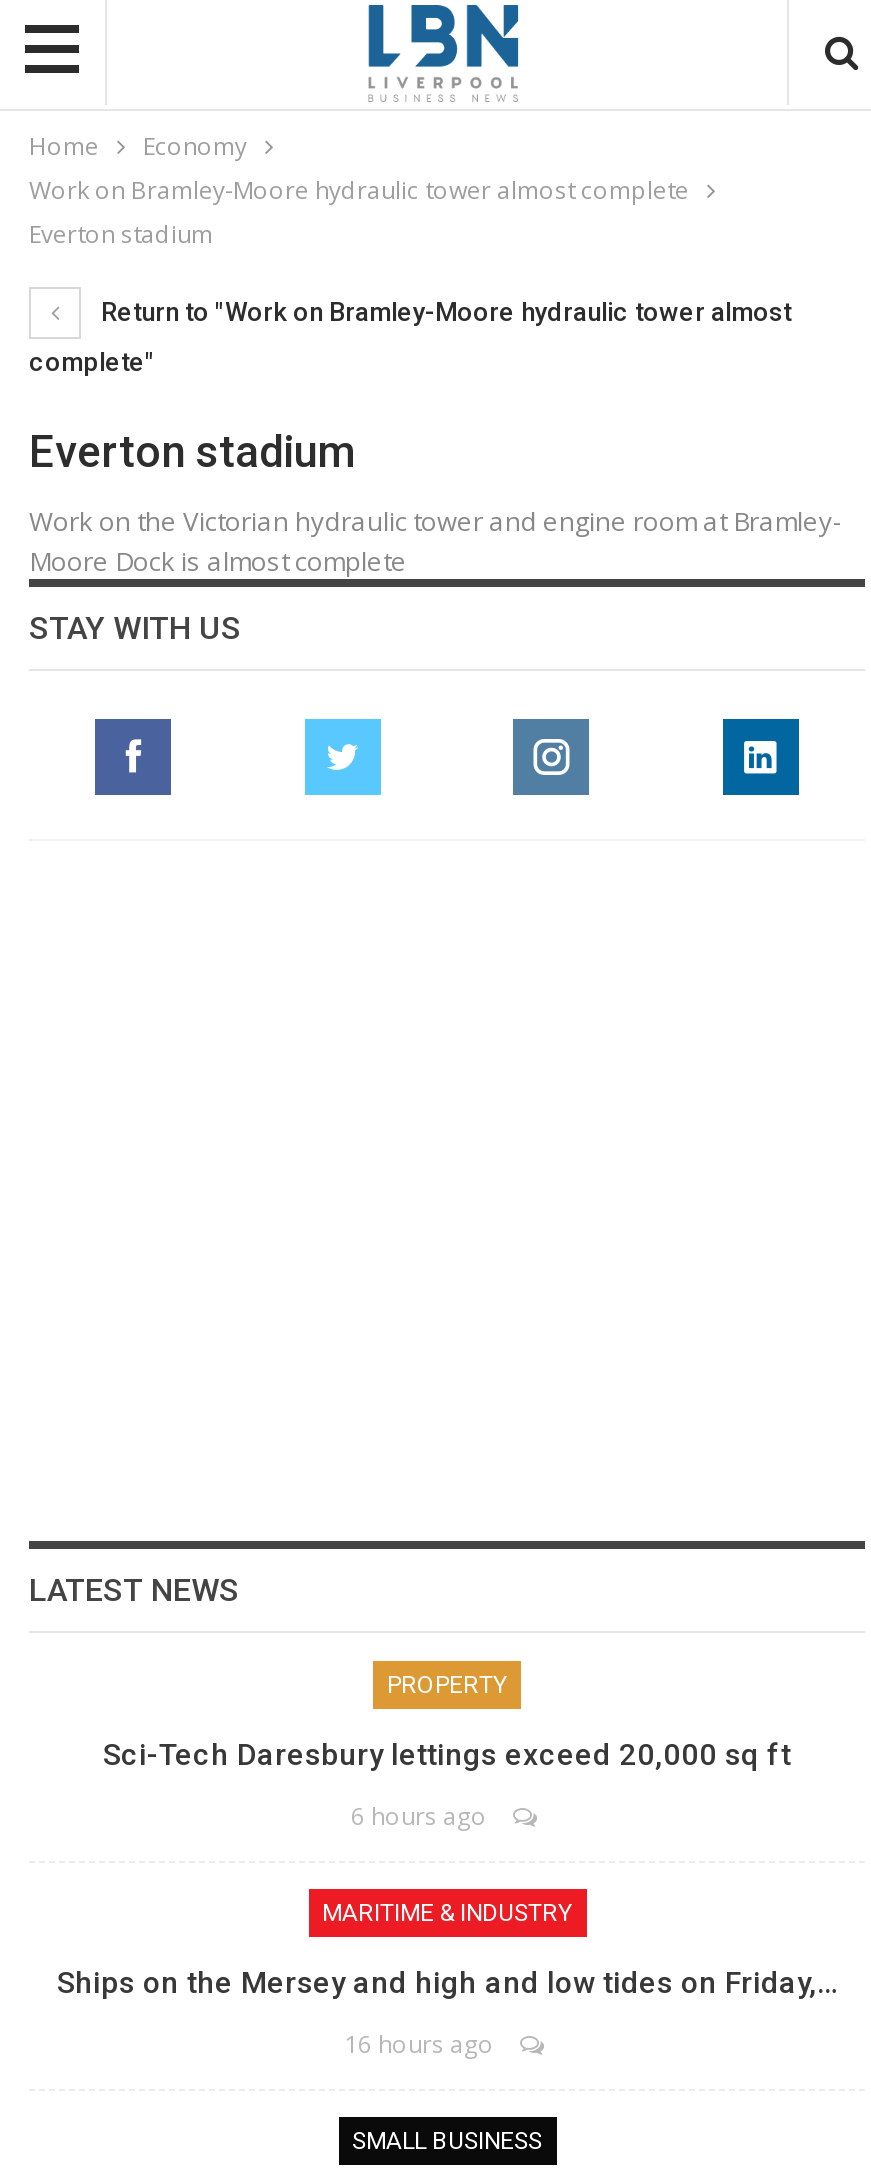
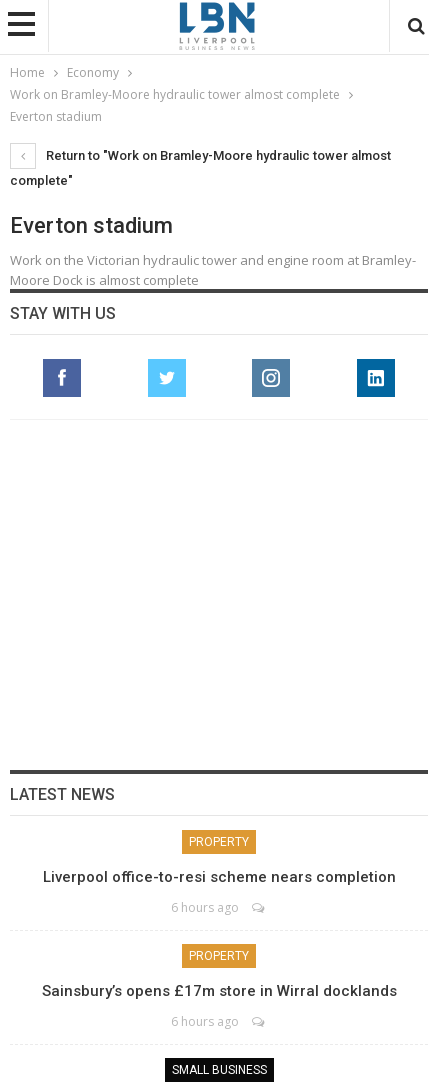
[103,1736,791,1772] Sci-Tech Daresbury lettings exceed 20,000 sq ft -> [42,867,395,885] Liverpool office-to-resi scheme nears completion
[322,1898,572,1926] MARITIME & INDUSTRY -> [189,948,249,962] PROPERTY
[57,1964,837,2000] Ships on the Mersey and high and low tides on Friday,… -> [41,981,396,999] Sainsbury’s opens £17m store in Wirral docklands
[344,2026,494,2060] 16 hours ago -> [171,1012,239,1029] 6 hours ago

